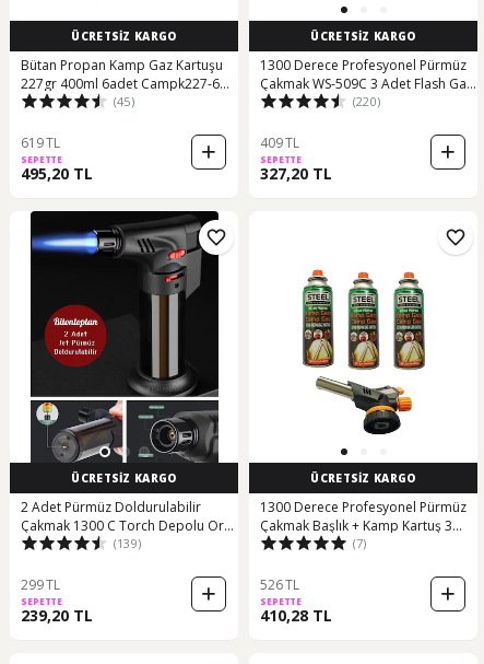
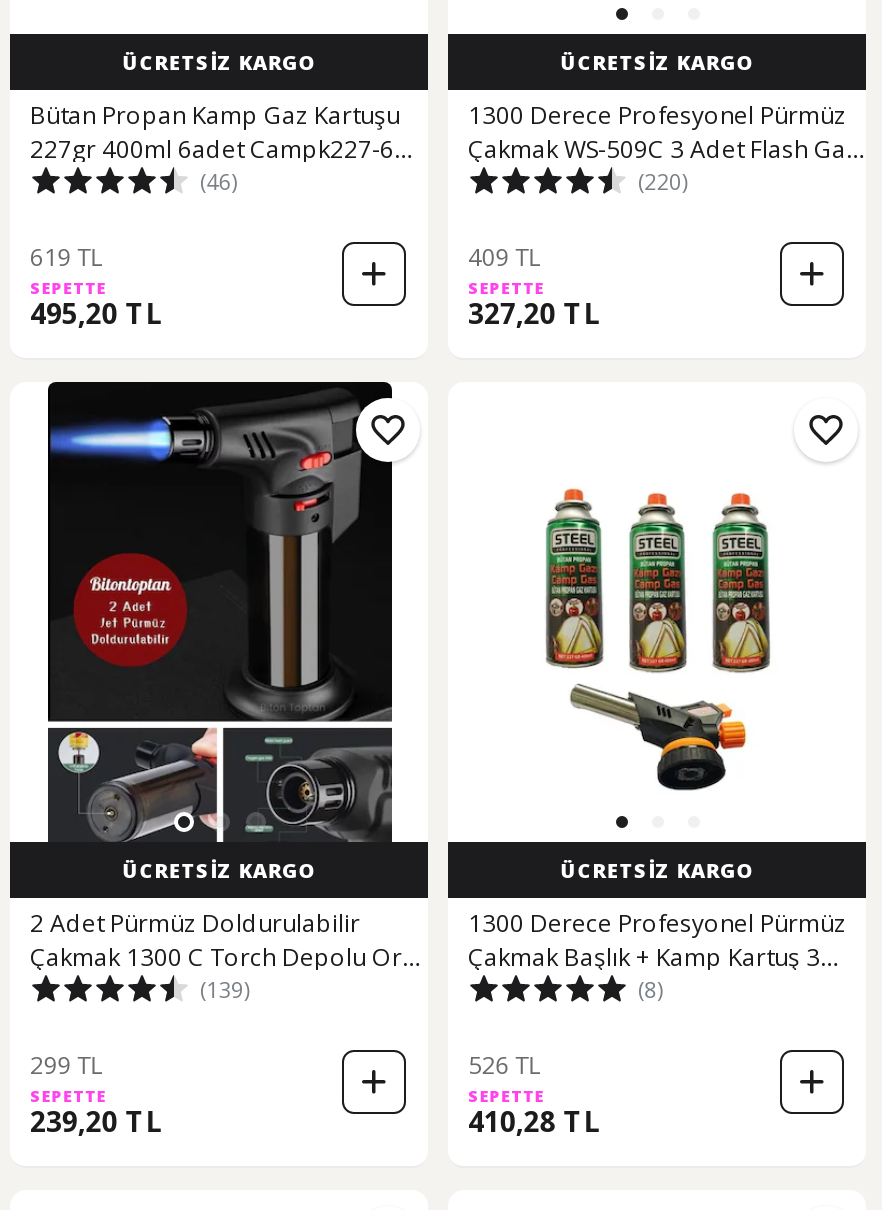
[114,92,134,109] (45) -> [200,165,237,195] (46)
[353,534,367,551] (7) -> [638,973,663,1003] (8)

